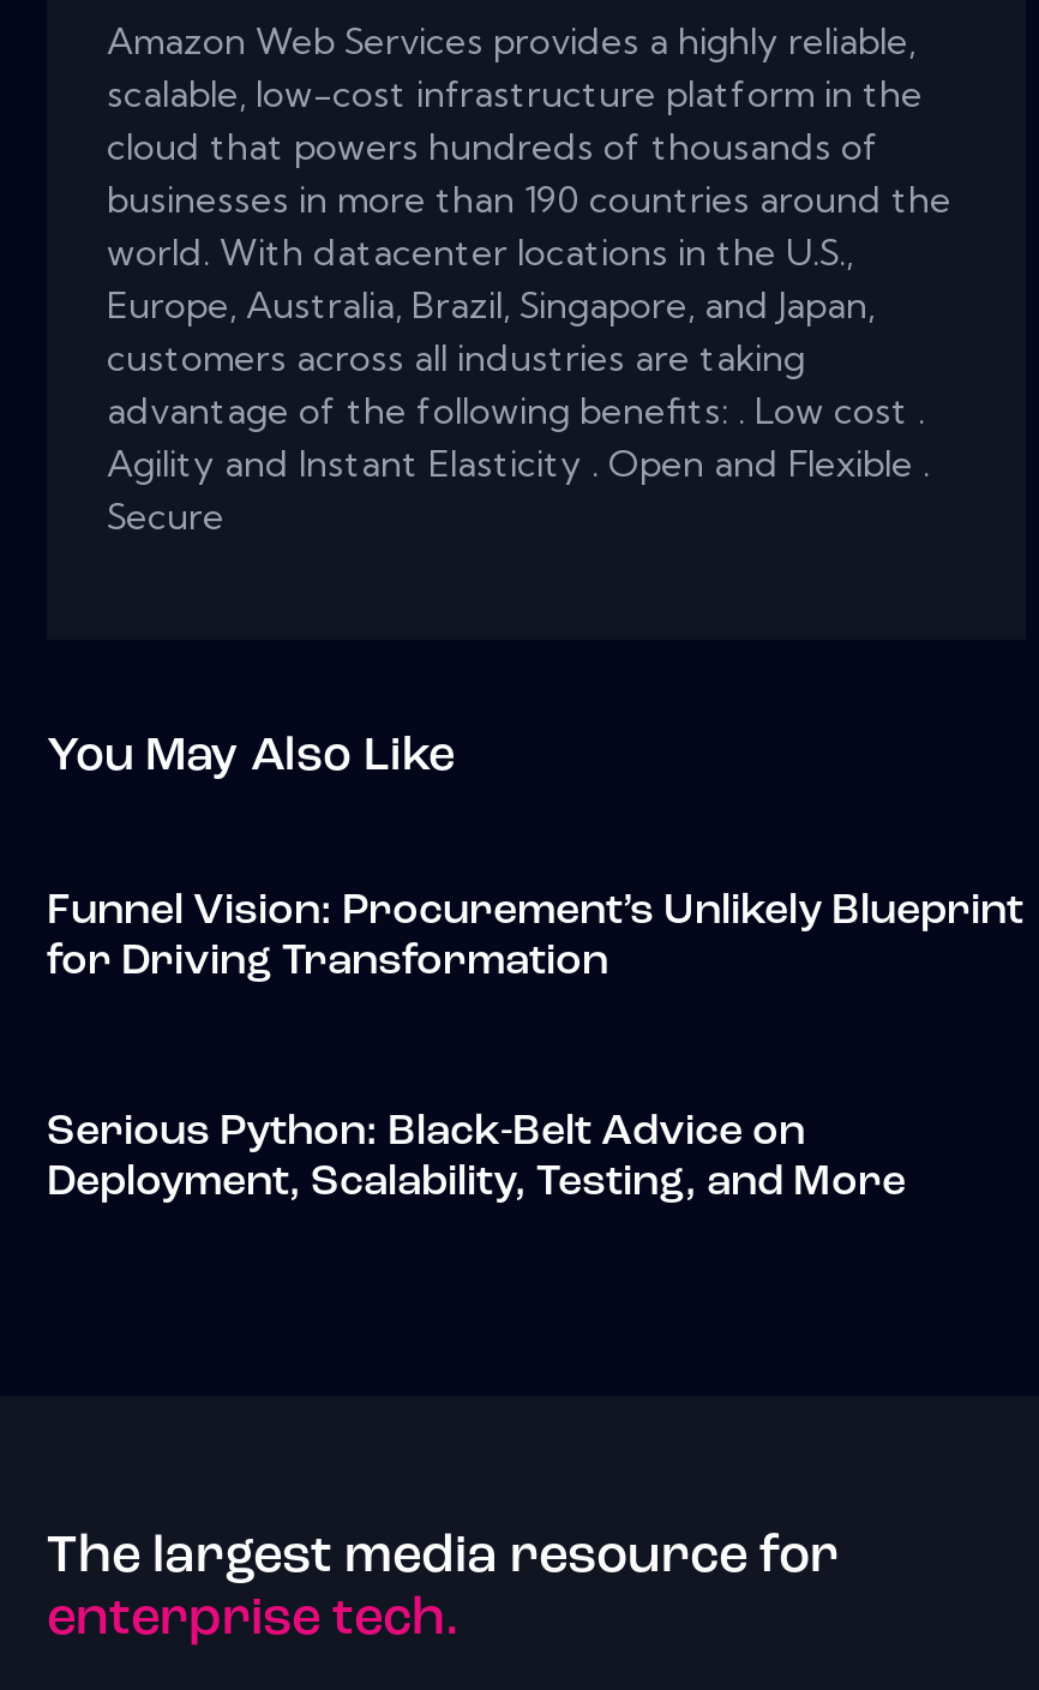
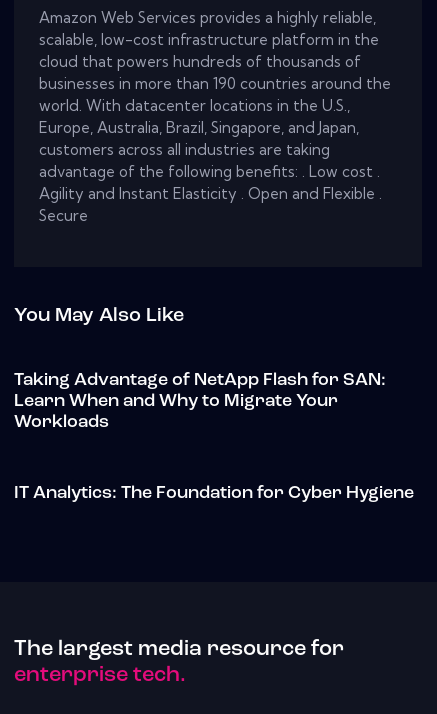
[47,889,1023,985] Funnel Vision: Procurement’s Unlikely Blueprint | for Driving Transformation -> [14,371,386,432] Taking Advantage of NetApp Flash for SAN: | Learn When and Why to Migrate Your | Workloads
[47,1110,906,1206] Serious Python: Black-Belt Advice on | Deployment, Scalability, Testing, and More -> [14,484,414,503] IT Analytics: The Foundation for Cyber Hygiene

